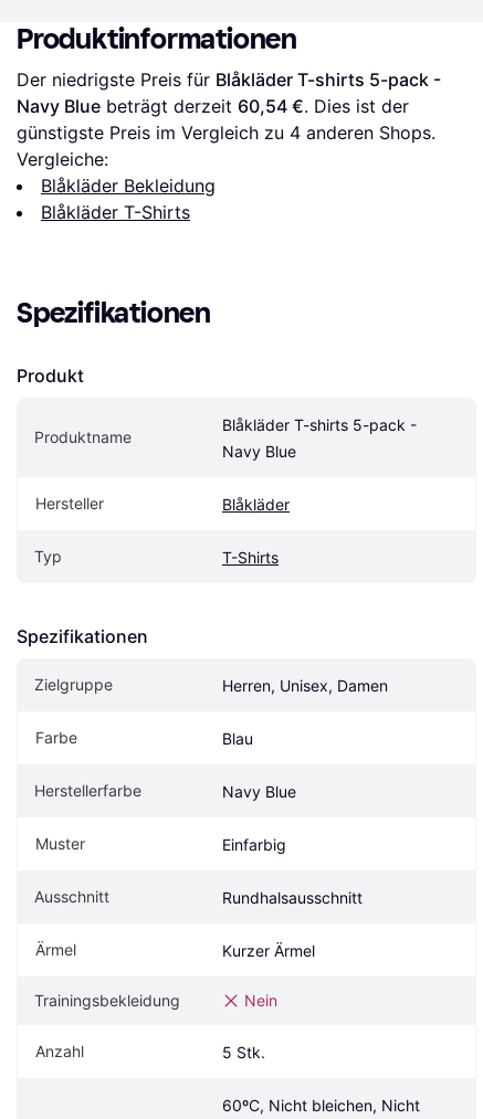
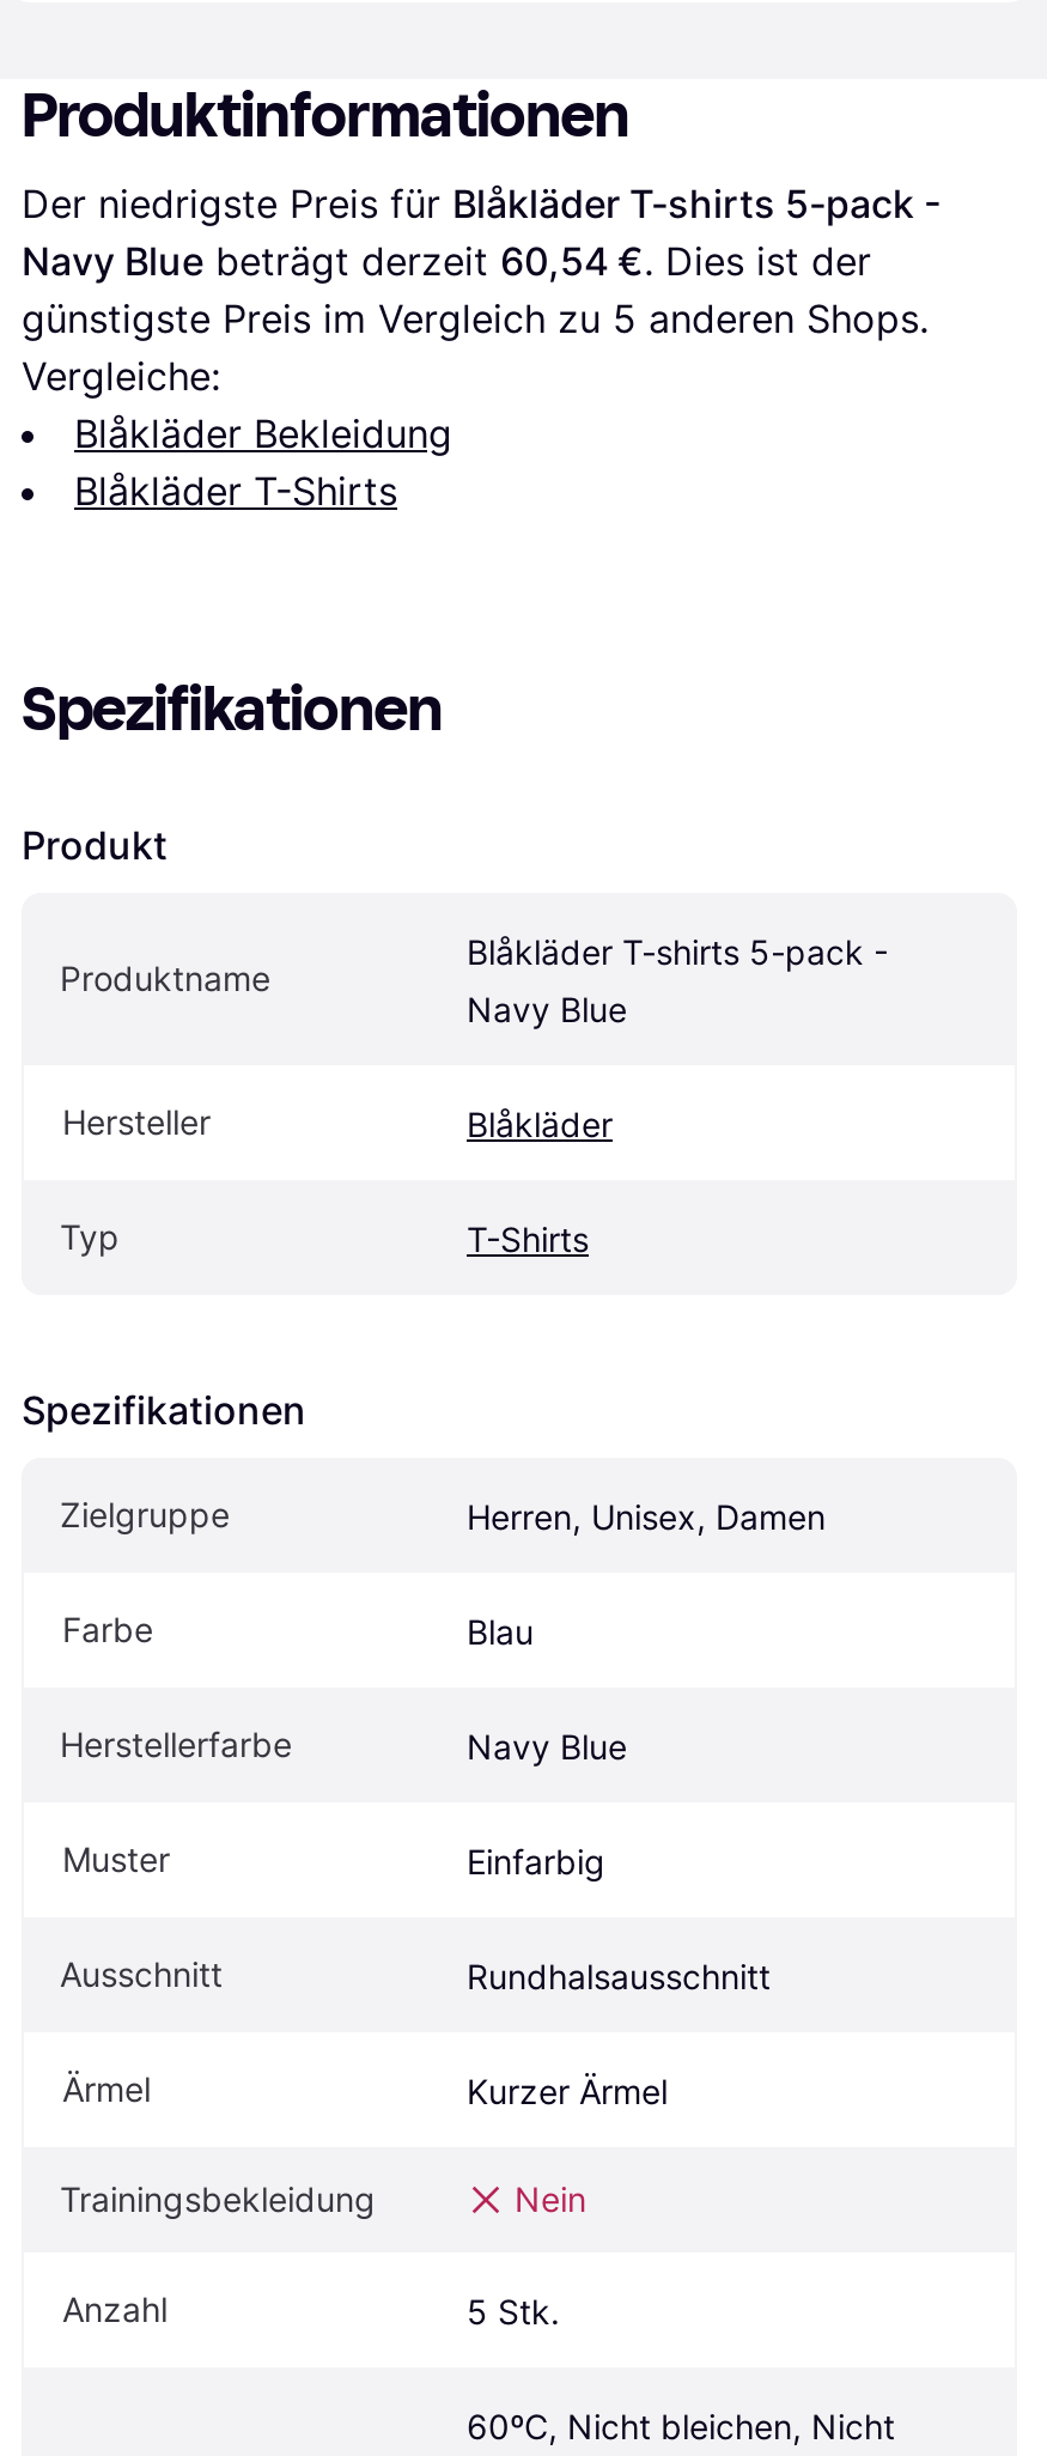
[17,122,435,144] günstigste Preis im Vergleich zu 4 anderen Shops. -> [22,294,929,342] günstigste Preis im Vergleich zu 5 anderen Shops.

